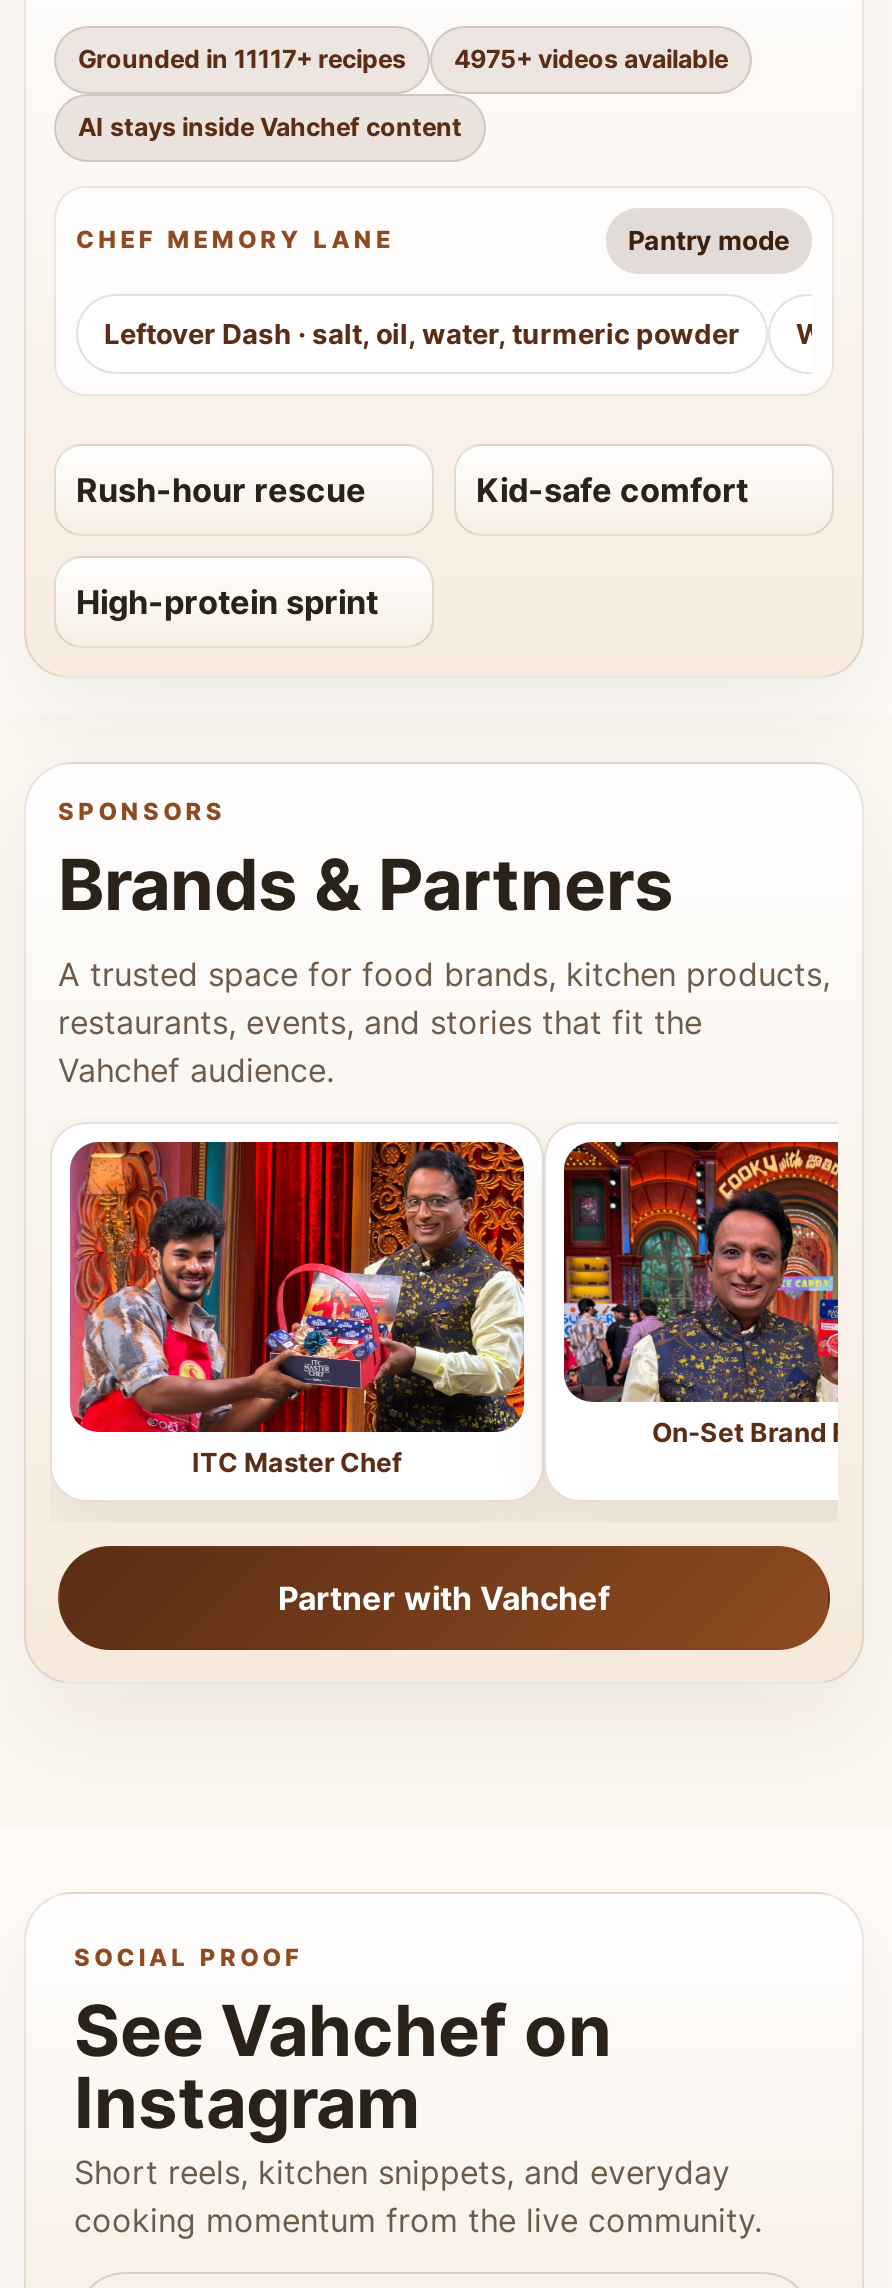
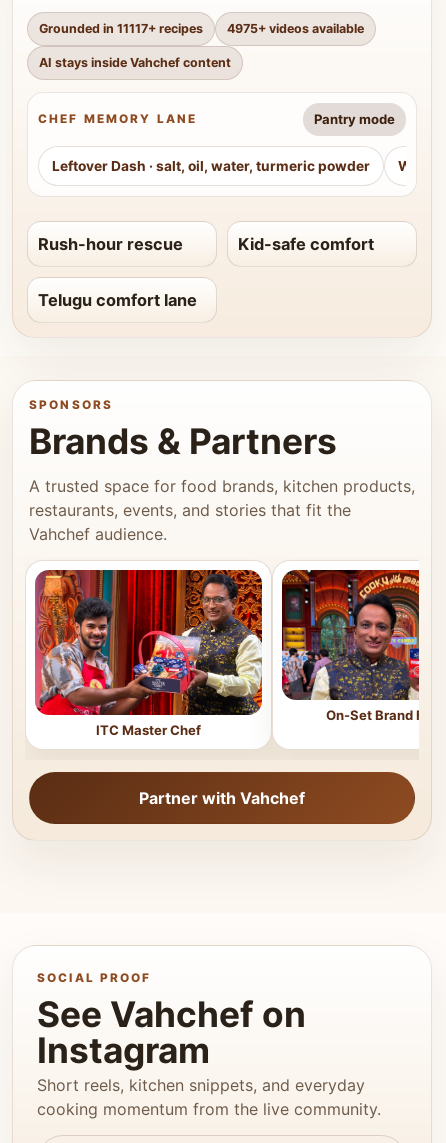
[76,582,378,622] High-protein sprint -> [38,290,197,310] Telugu comfort lane

